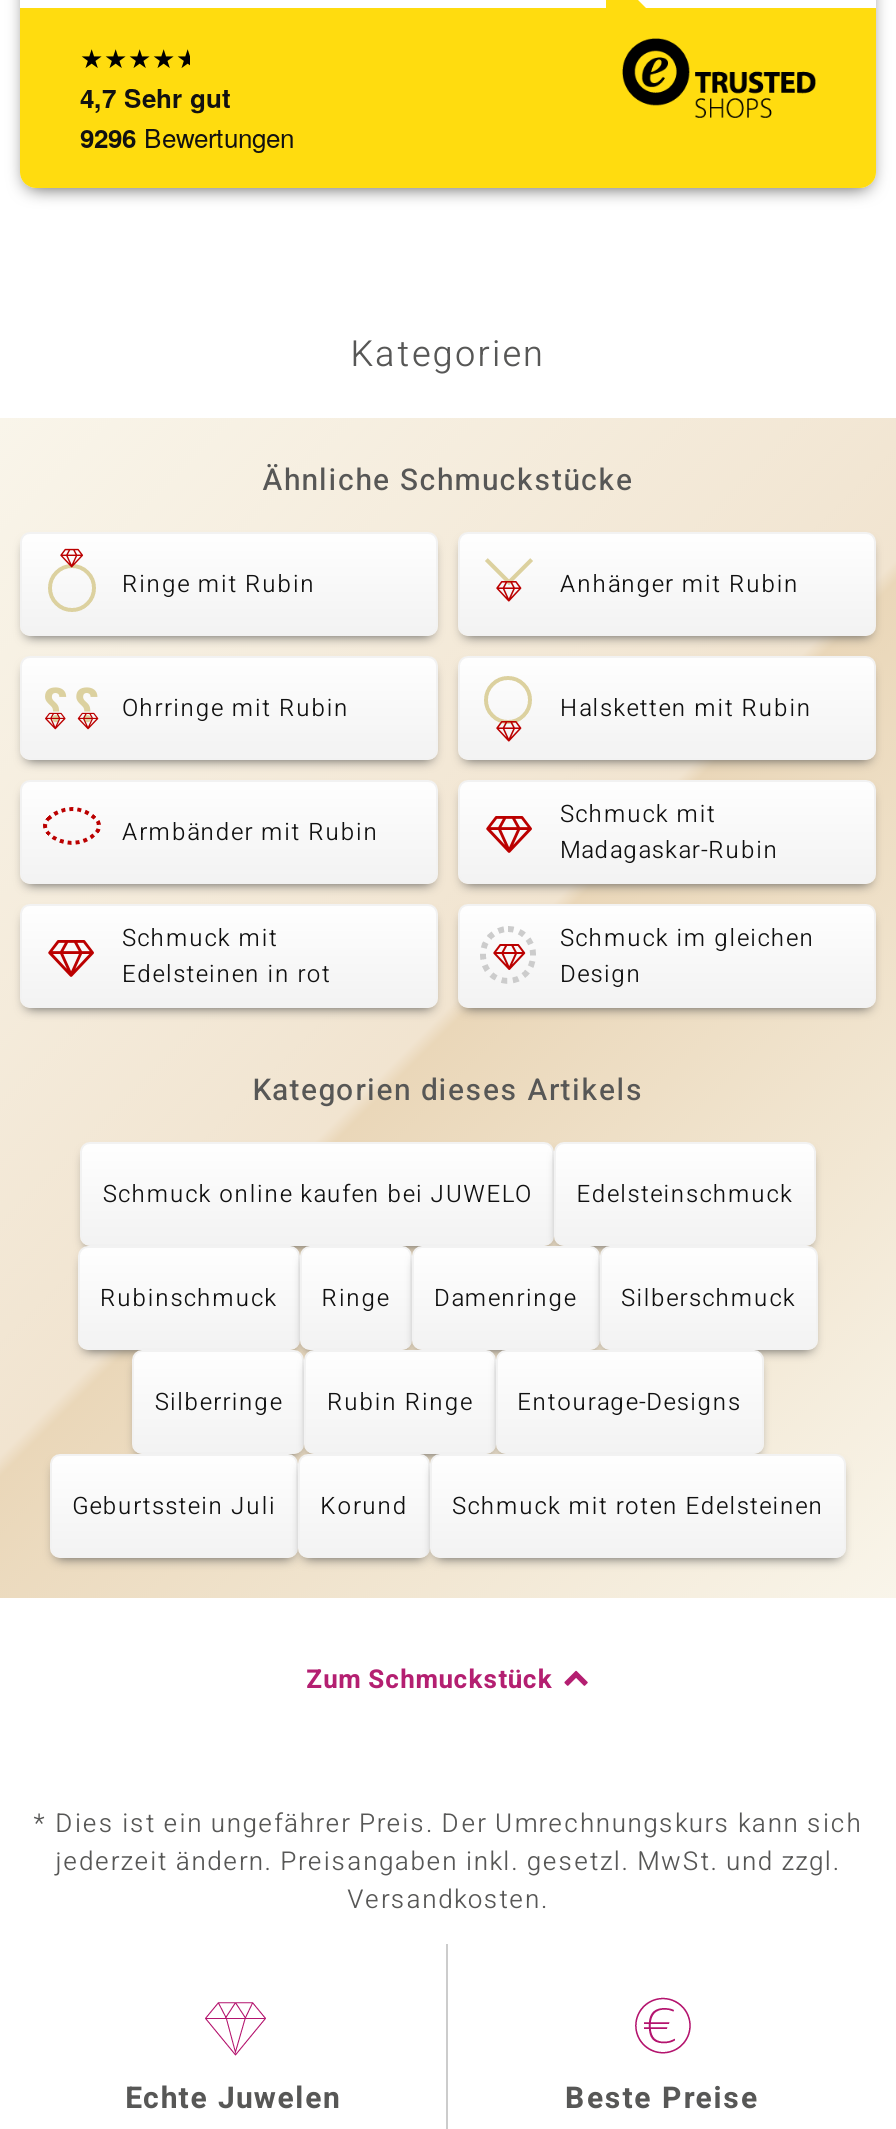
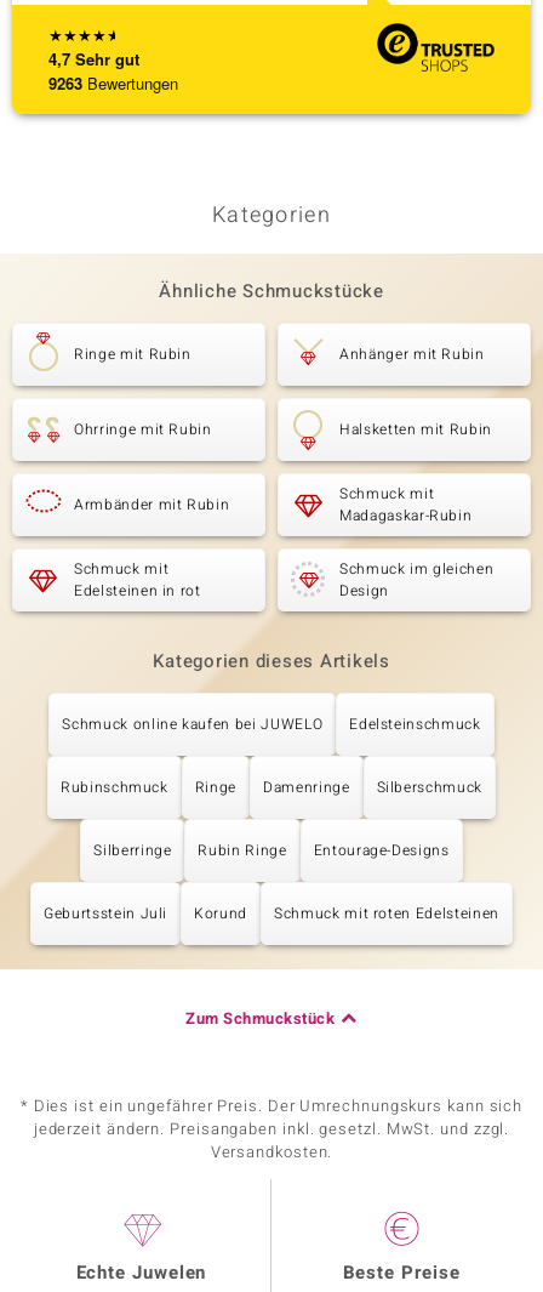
[80,118,294,156] 9296 Bewertungen -> [48,72,178,95] 9263 Bewertungen

